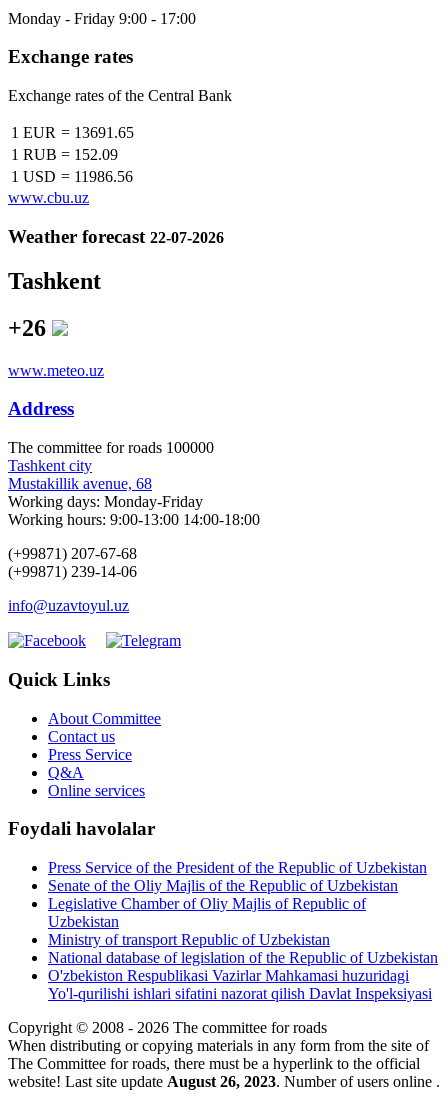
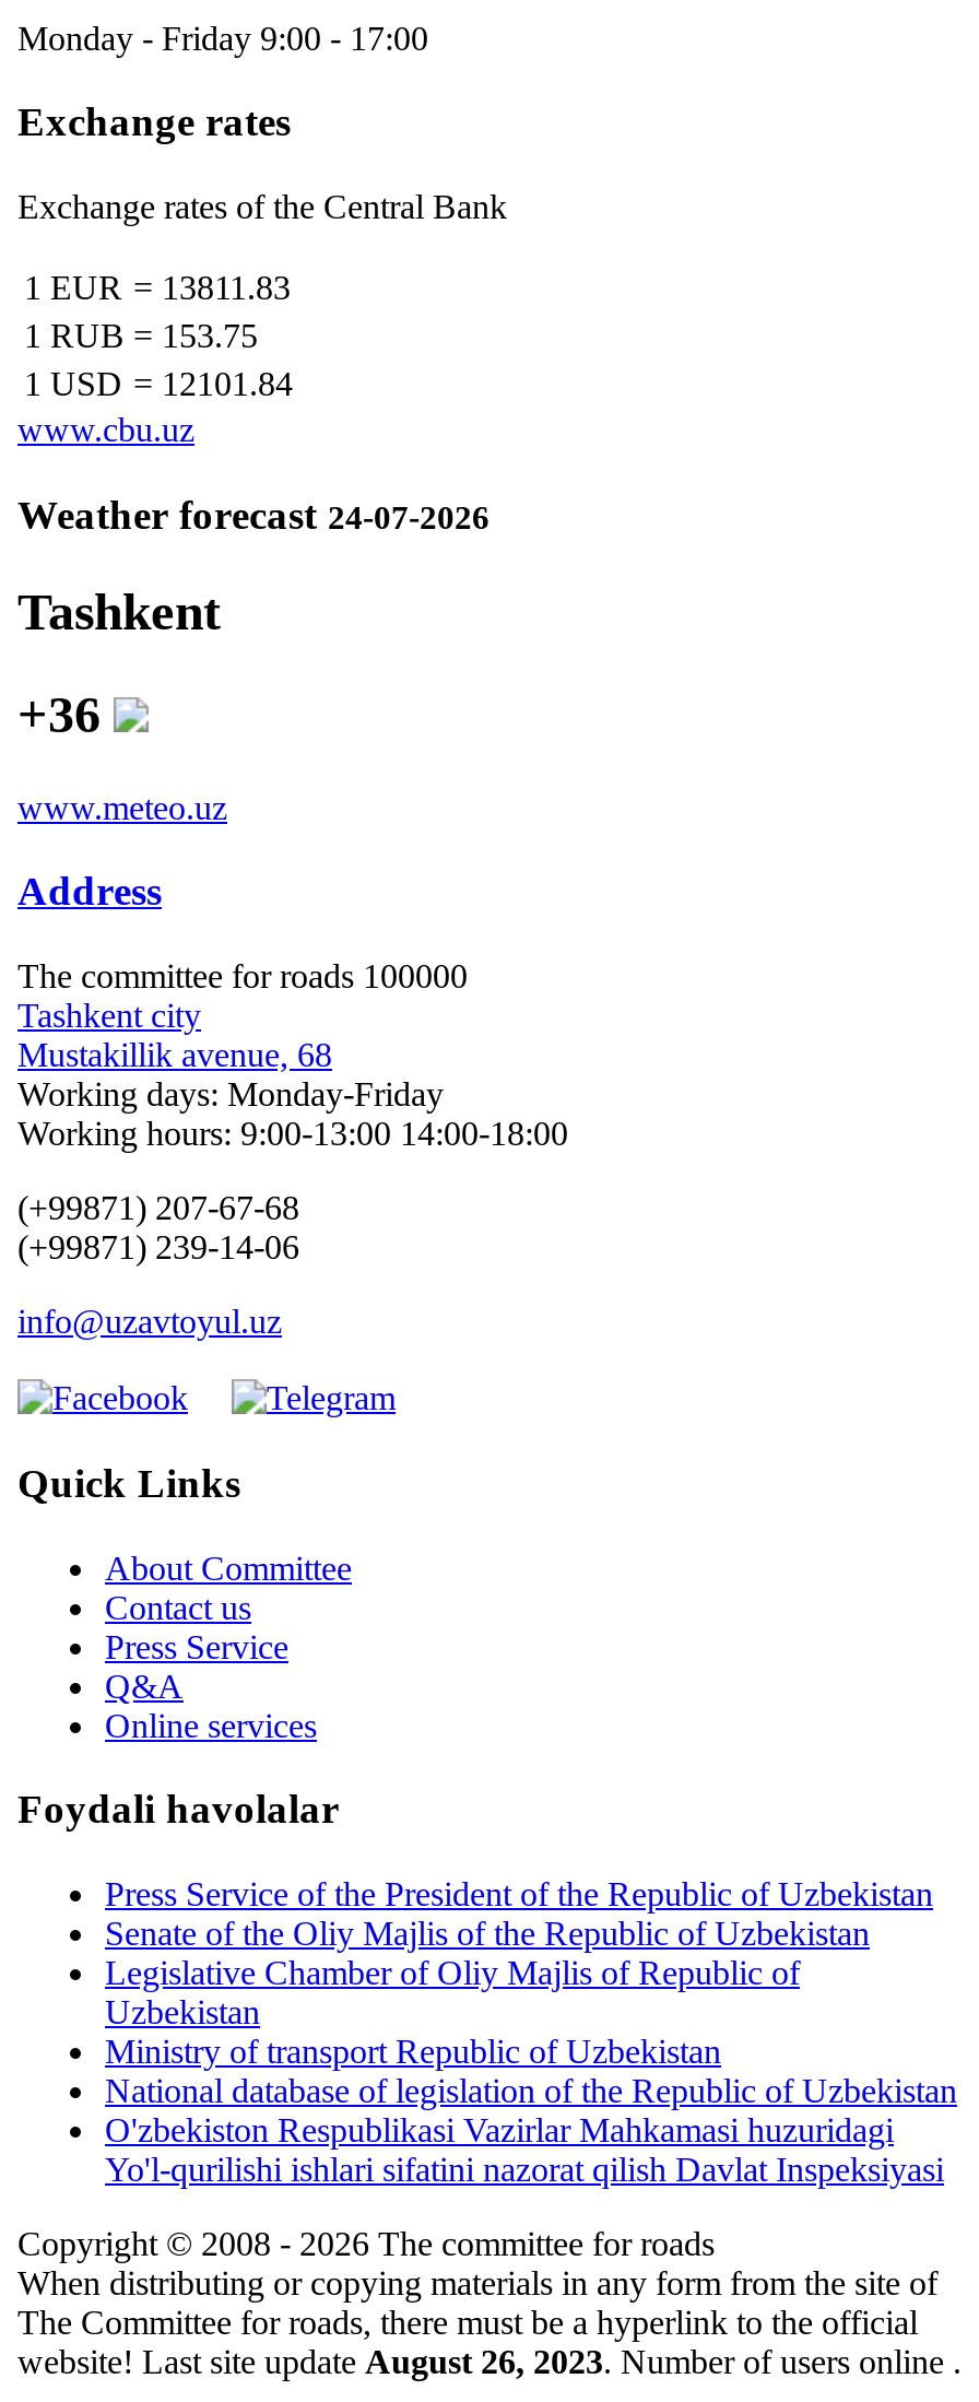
[11,124,134,141] 1 EUR = 13691.65 -> [24,269,291,306] 1 EUR = 13811.83
[11,146,118,163] 1 RUB = 152.09 -> [24,317,258,354] 1 RUB = 153.75
[11,168,133,185] 1 USD = 11986.56 -> [24,365,293,402] 1 USD = 12101.84
[8,226,224,247] Weather forecast 22-07-2026 -> [17,491,489,537] Weather forecast 24-07-2026
[8,315,52,341] +26 -> [17,685,114,742] +36

